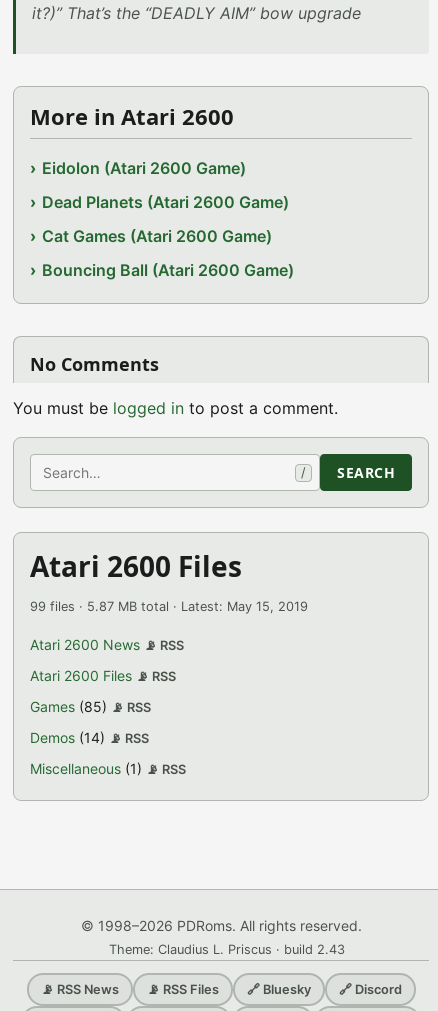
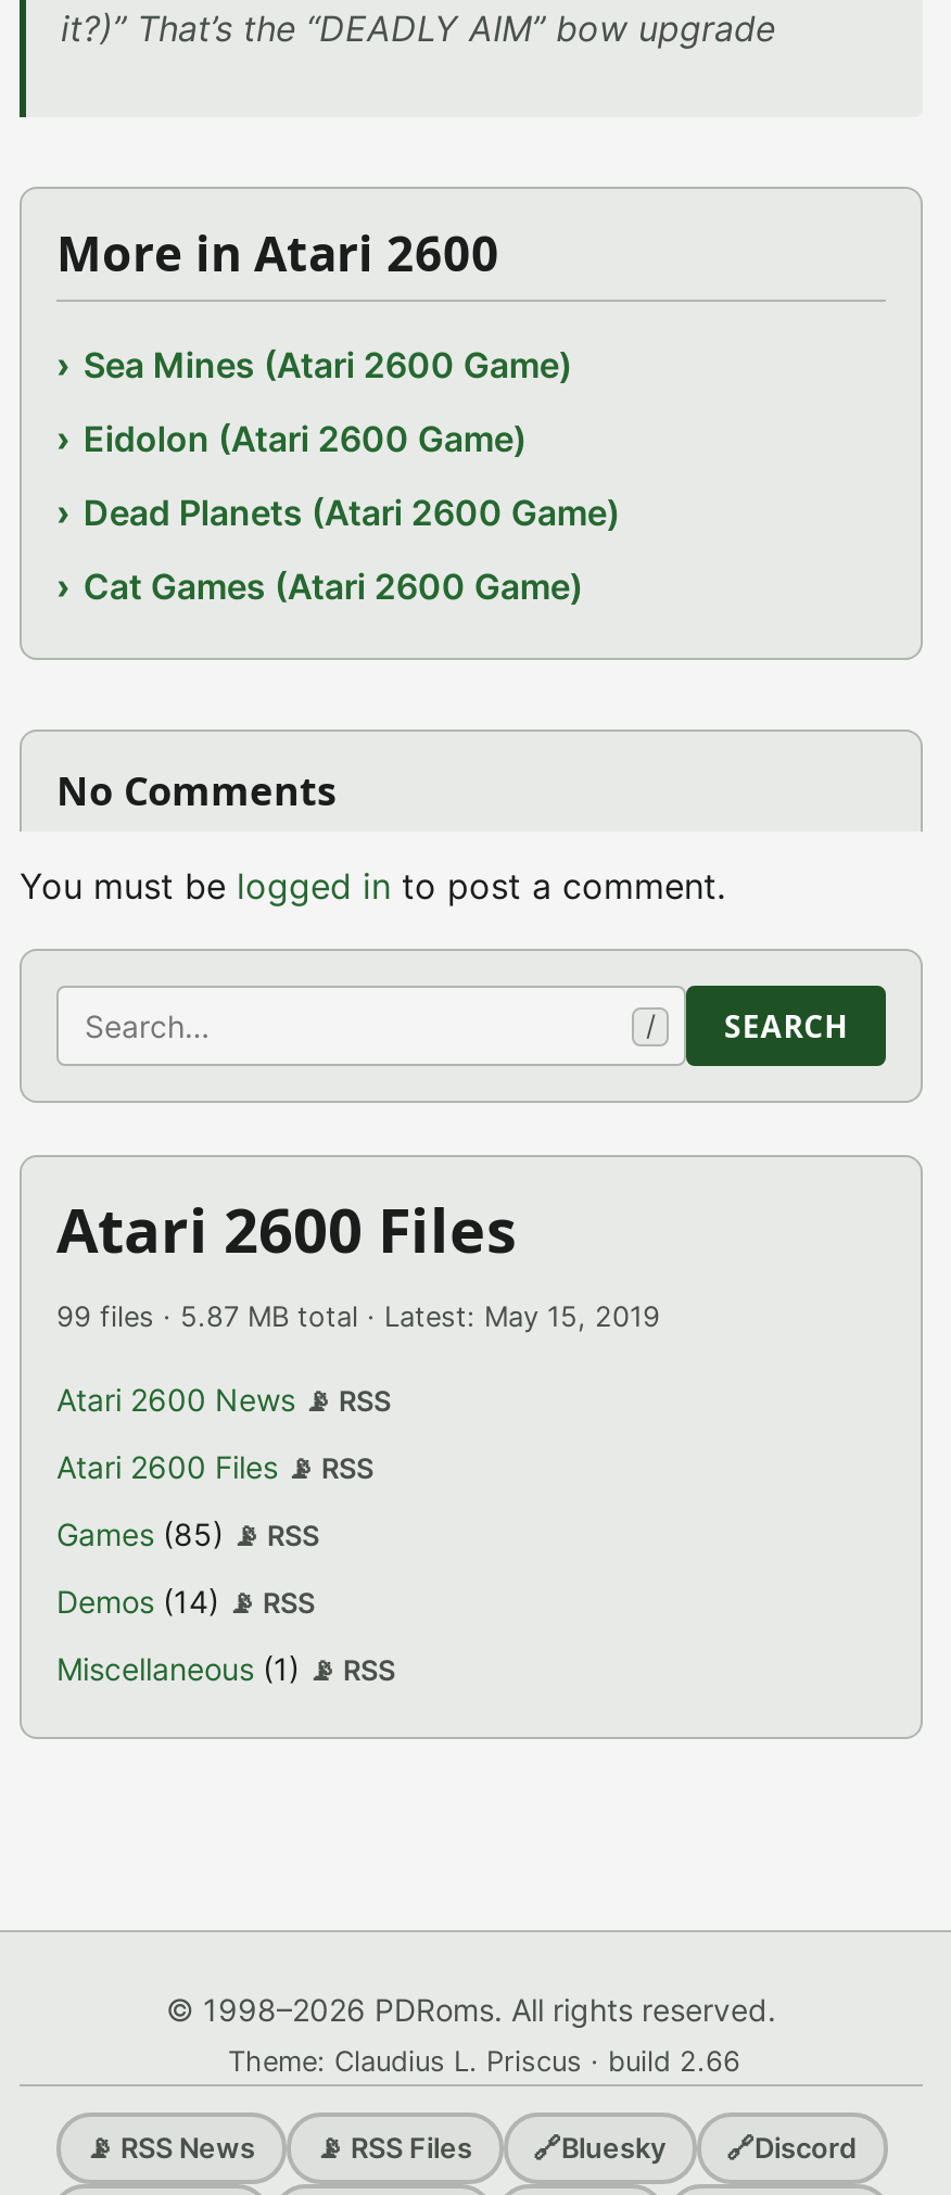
none -> [83,344,572,387] Sea Mines (Atari 2600 Game)
moved [42,158,289,246] -> [83,418,620,609]: Eidolon (Atari 2600 Game) | Dead Planets (Atari 2600 Game) | Cat Games (Atari 2600 Game)
[42,260,294,280] Bouncing Ball (Atari 2600 Game) -> none
[109,942,345,957] Theme: Claudius L. Priscus · build 2.43 -> [228,2046,740,2078] Theme: Claudius L. Priscus · build 2.66

